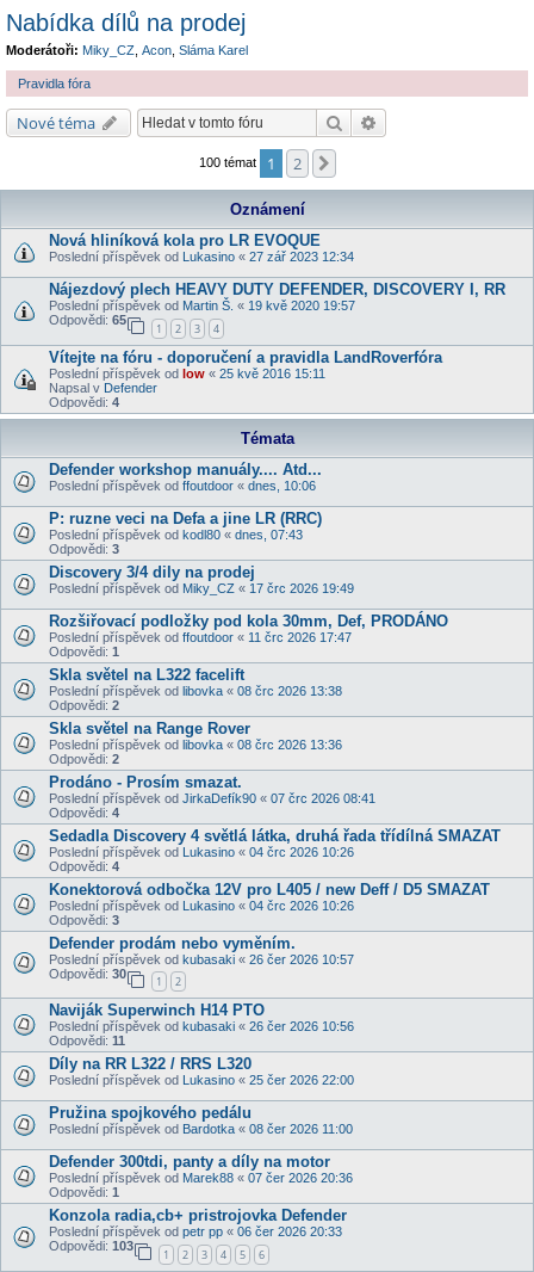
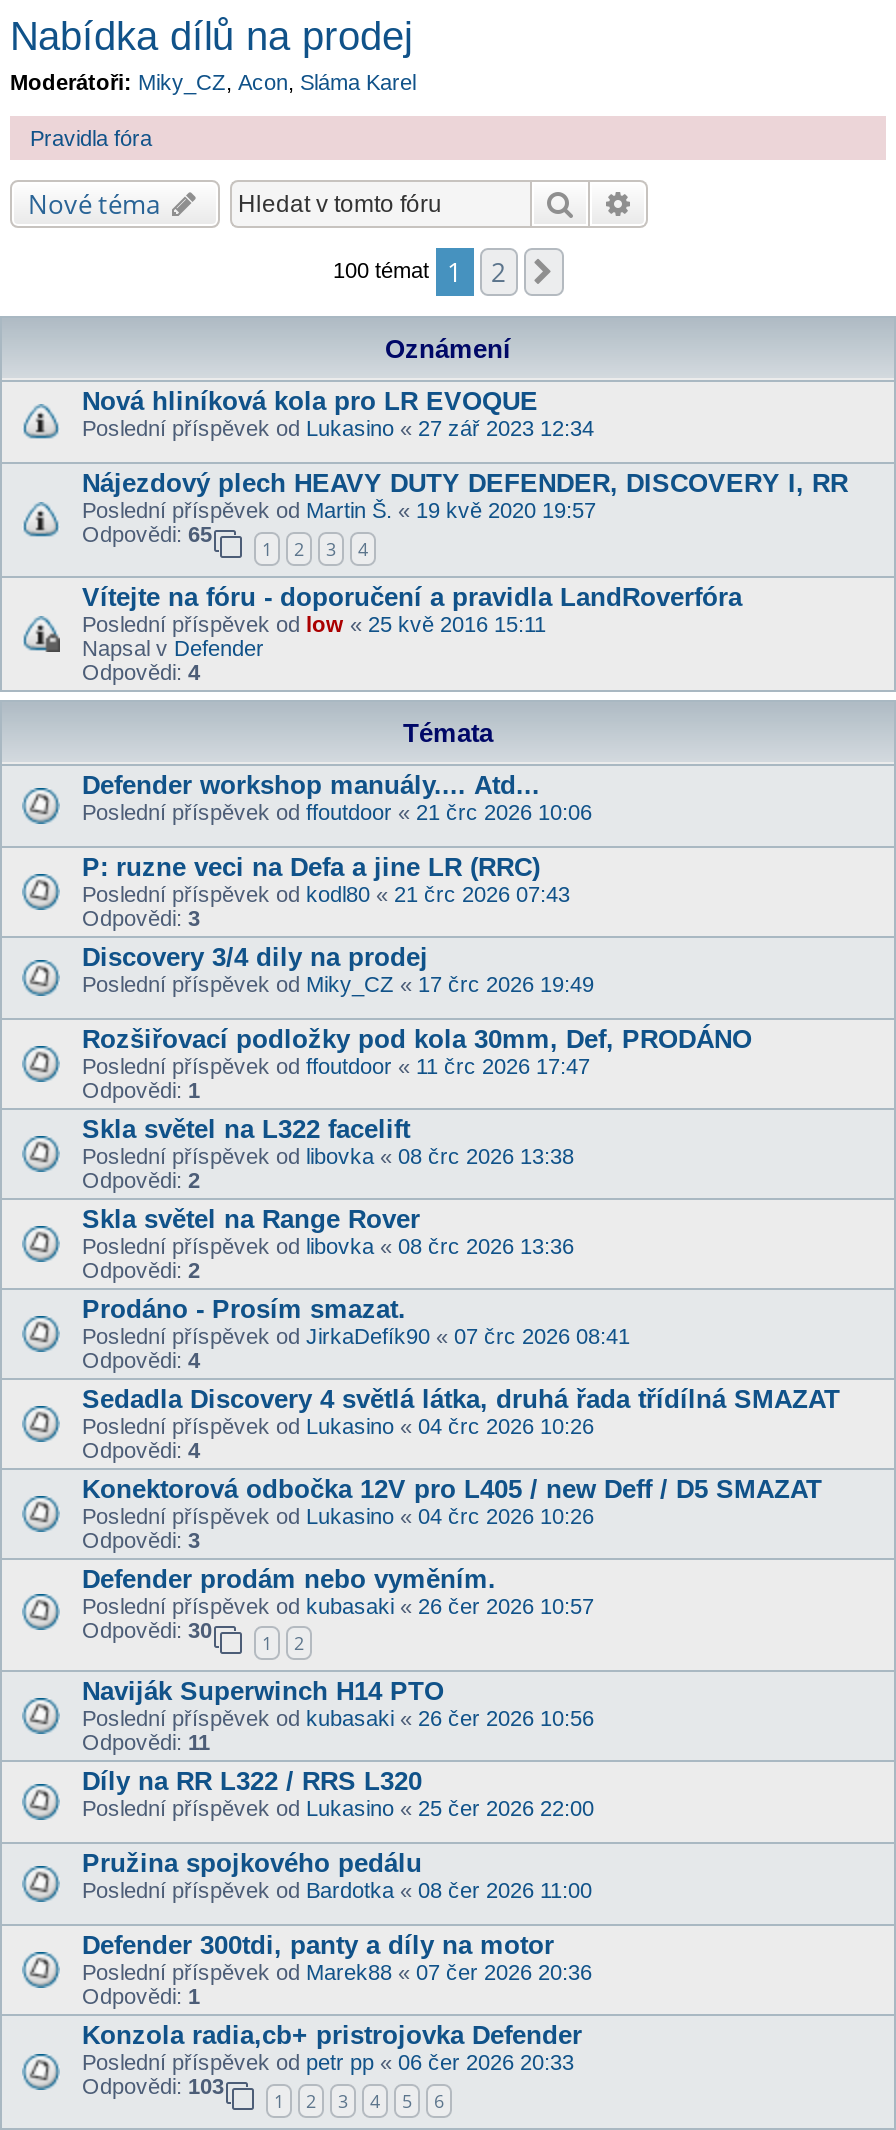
[49,478,316,492] Poslední příspěvek od ffoutdoor «dnes, 10:06 -> [82,799,592,823] Poslední příspěvek od ffoutdoor «21 črc 2026 10:06
[49,527,303,541] Poslední příspěvek od kodl80«dnes, 07:43 -> [82,881,570,905] Poslední příspěvek od kodl80«21 črc 2026 07:43

